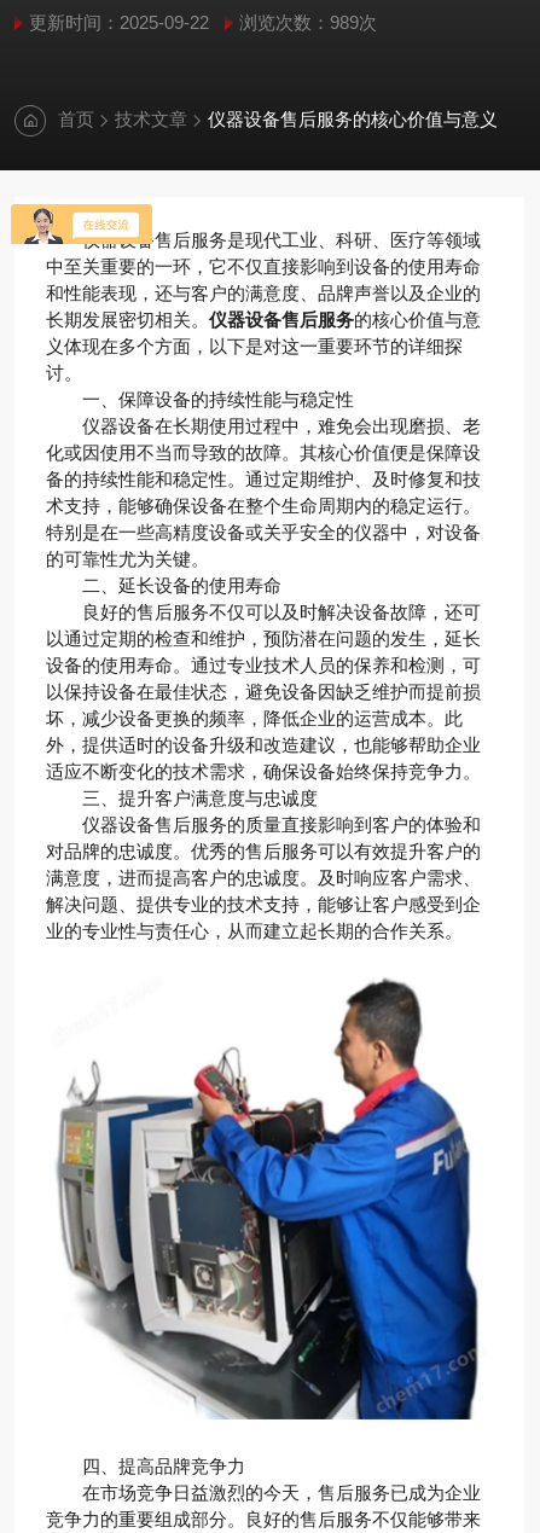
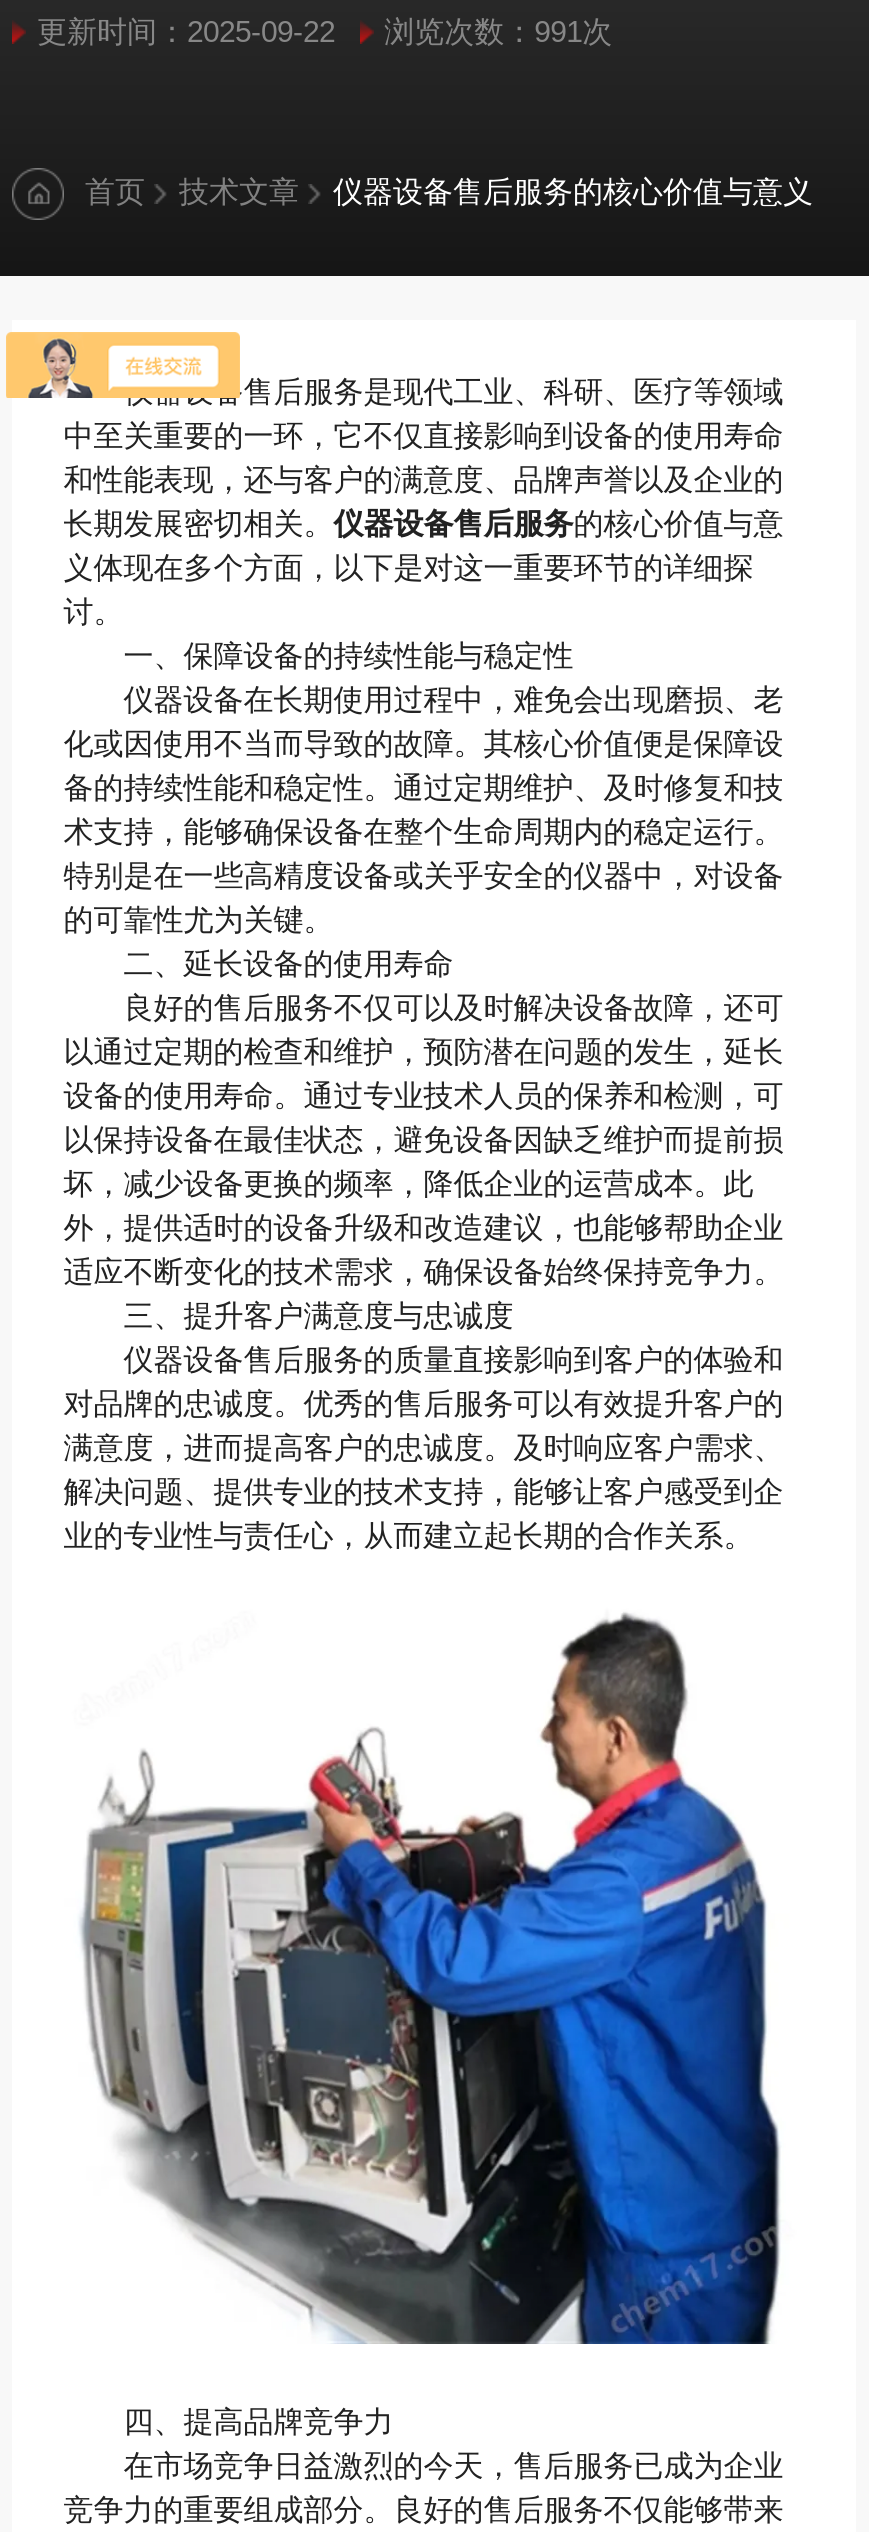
[29,12,377,33] 更新时间：2025-09-22 浏览次数：989次 -> [37,14,612,48] 更新时间：2025-09-22 浏览次数：991次

